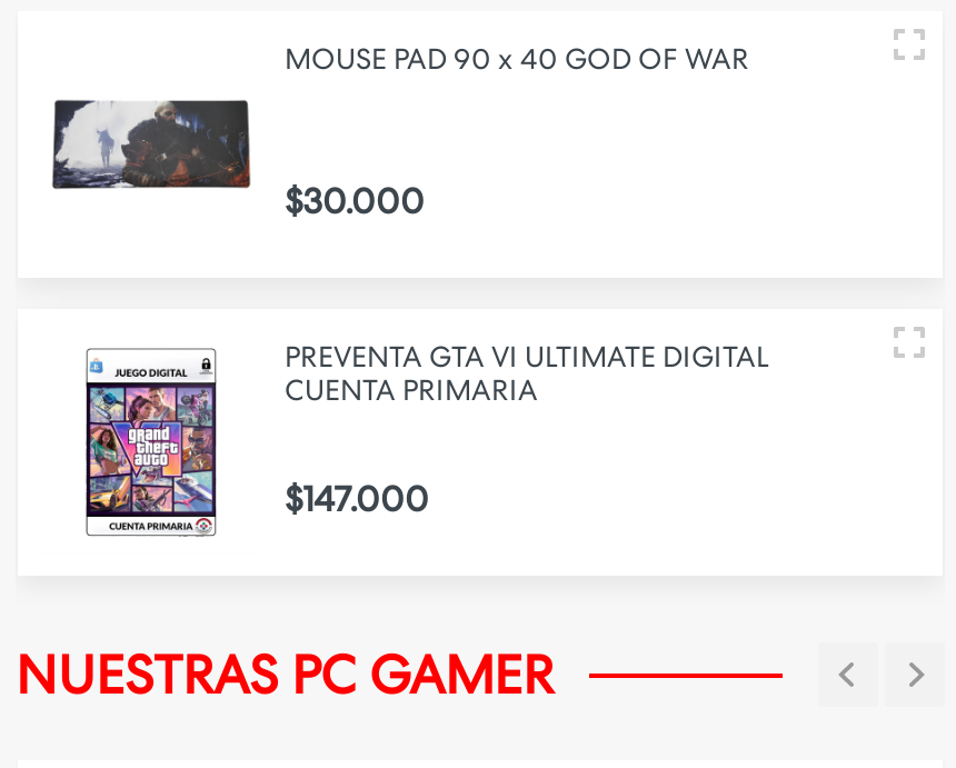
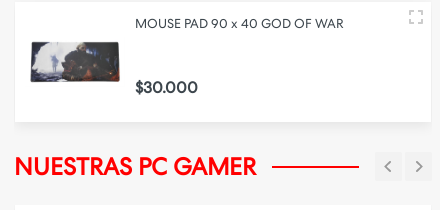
[82,340,769,538] [image] | PREVENTA GTA VI ULTIMATE DIGITAL | CUENTA PRIMARIA | $147.000 -> none

